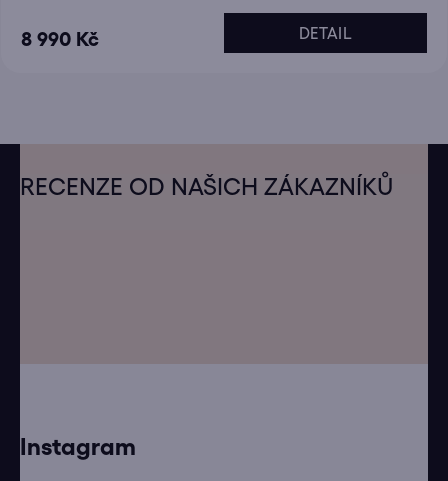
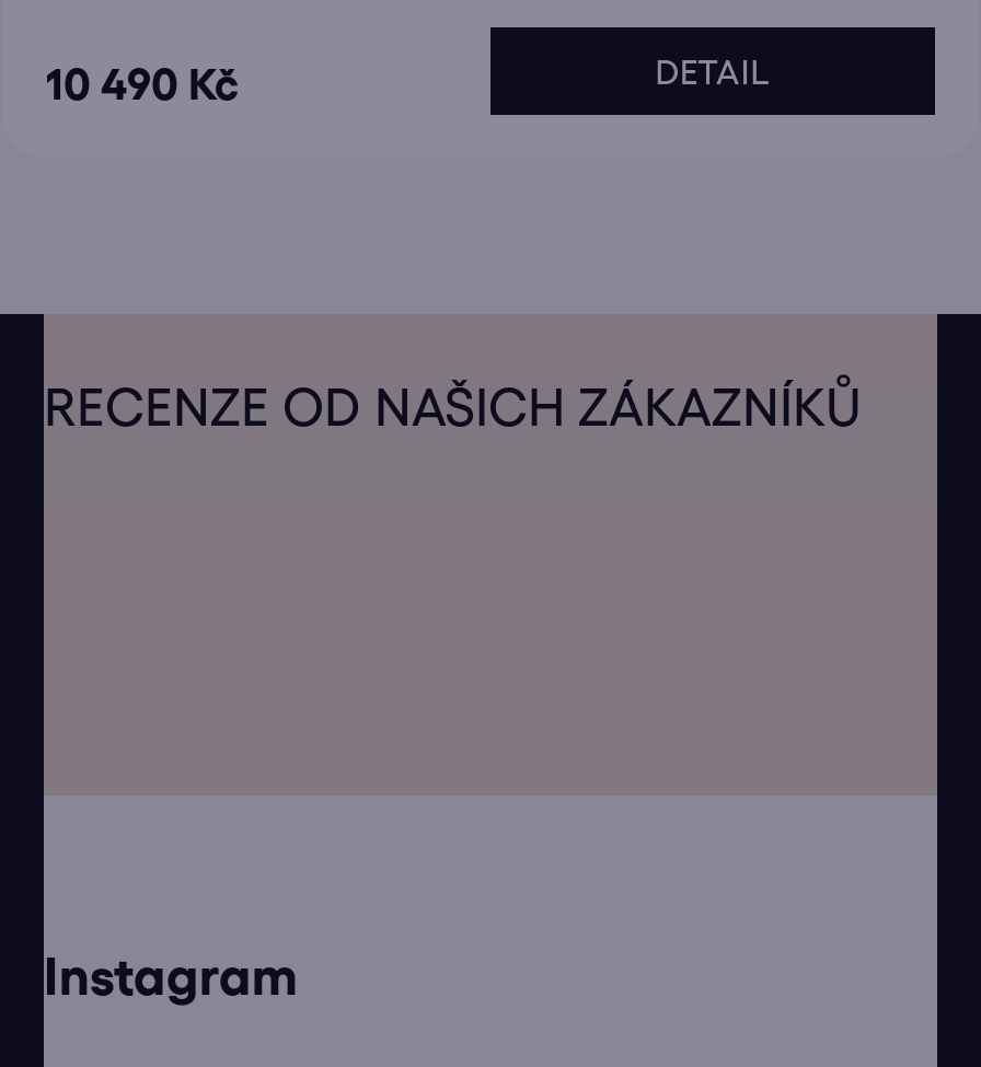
[21,28,99,50] 8 990 Kč -> [46,61,239,109] 10 490 Kč

